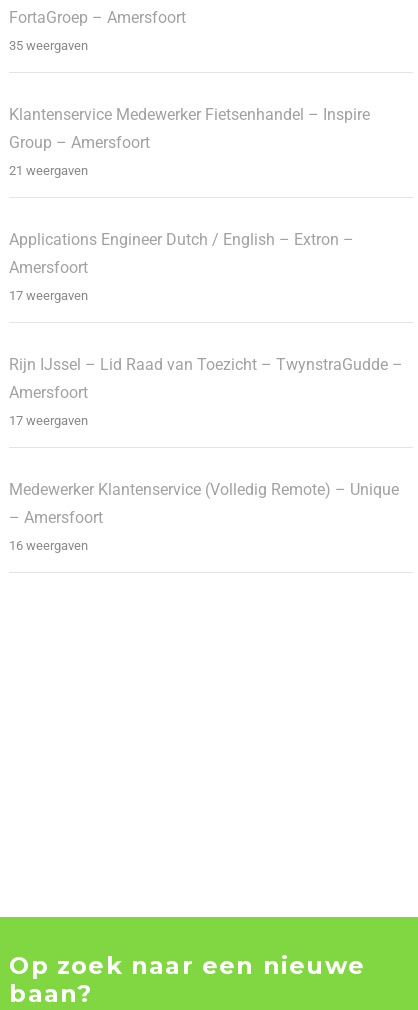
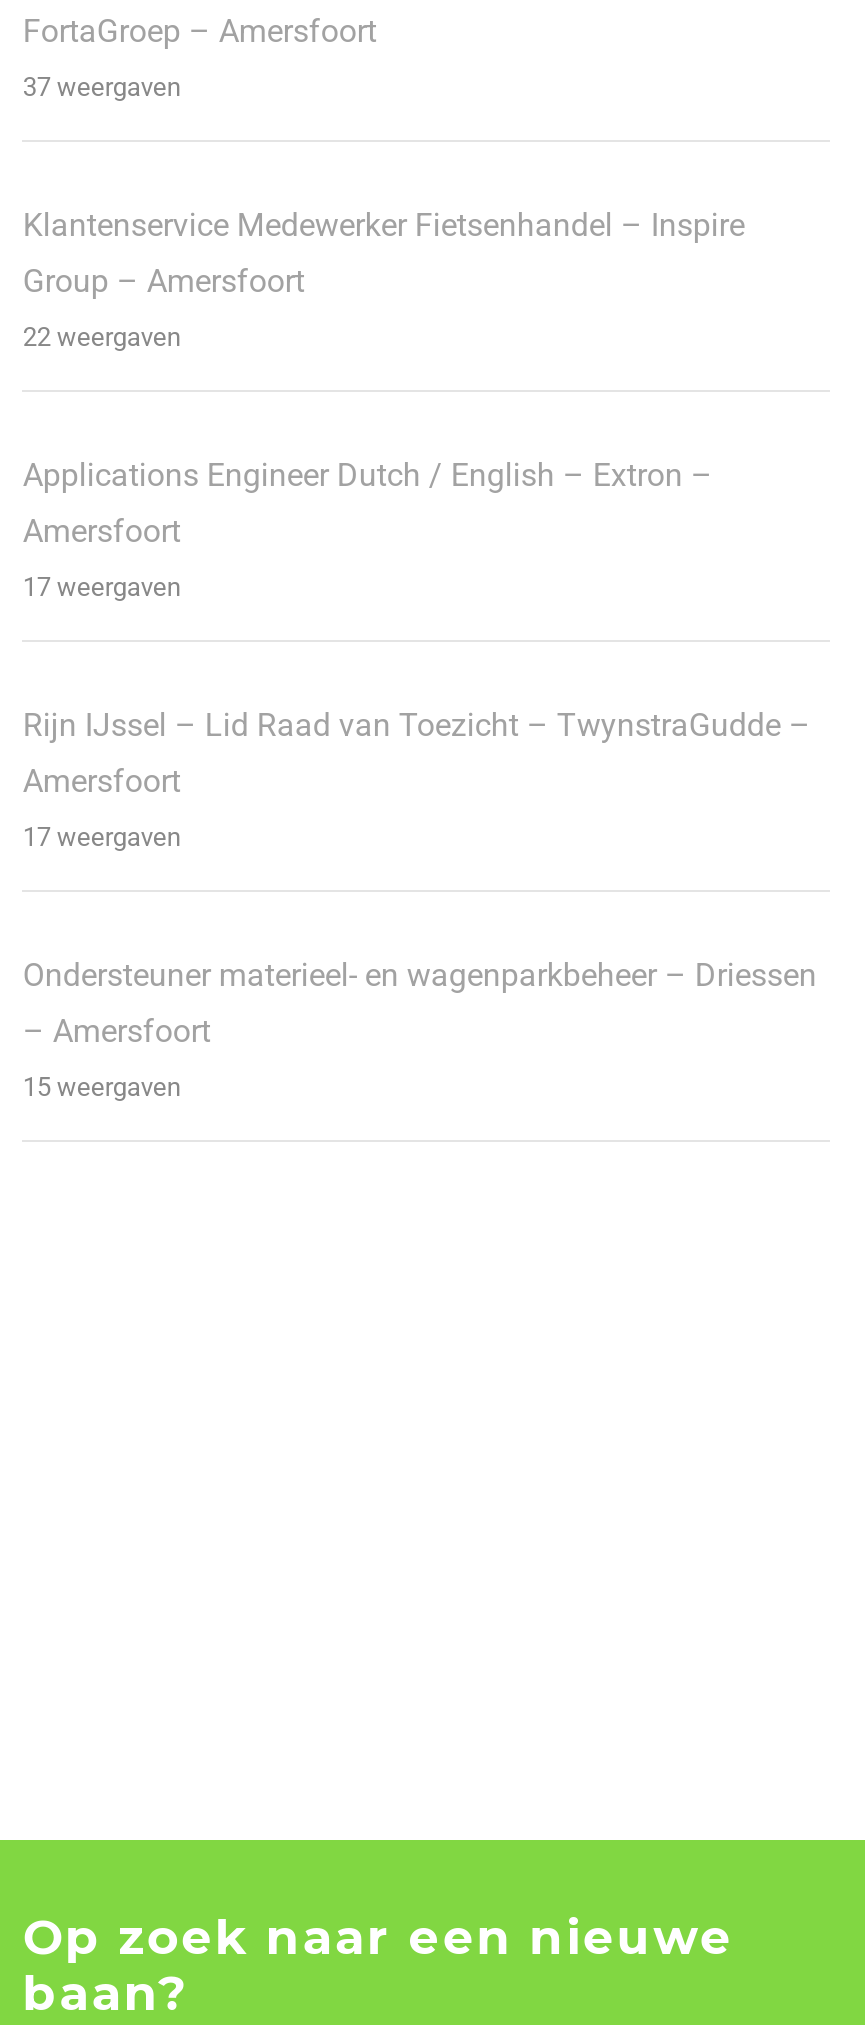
[9,38,88,53] 35 weergaven -> [23,71,181,101] 37 weergaven
[9,163,88,178] 21 weergaven -> [23,321,181,351] 22 weergaven
[9,480,399,499] Medewerker Klantenservice (Volledig Remote) – Unique -> [23,955,817,993] Ondersteuner materieel- en wagenparkbeheer – Driessen
[9,538,88,553] 16 weergaven -> [23,1071,181,1101] 15 weergaven

